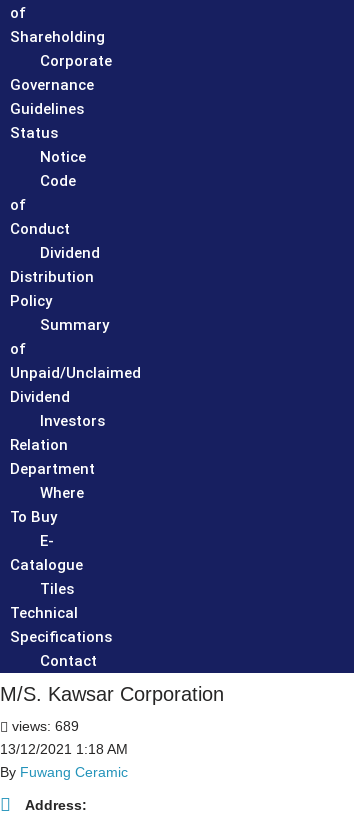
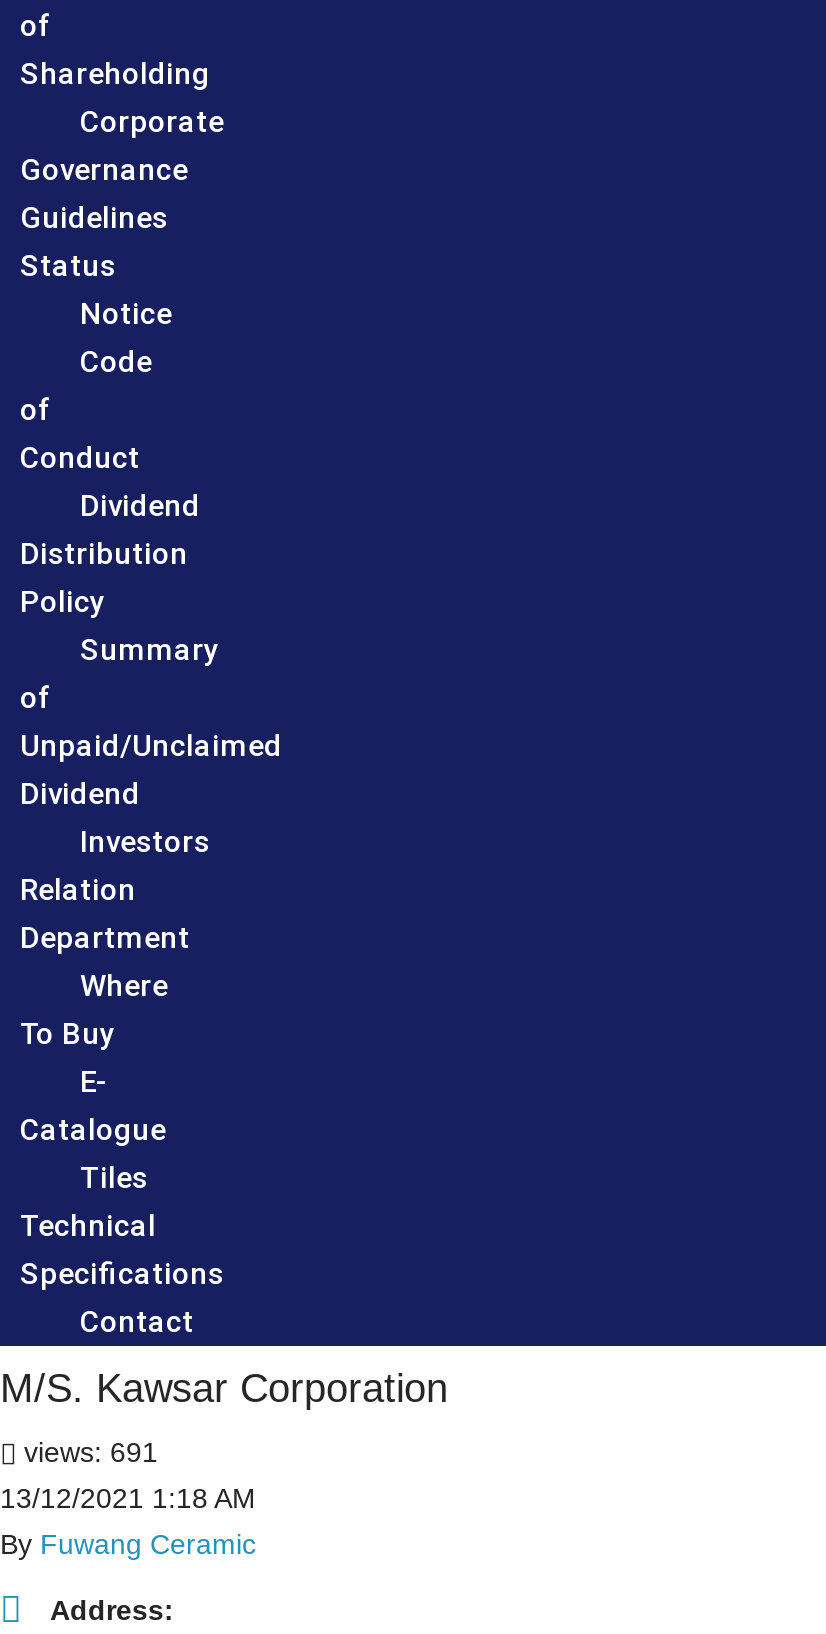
[8,718,79,734] views: 689 -> [16,1436,158,1468] views: 691

